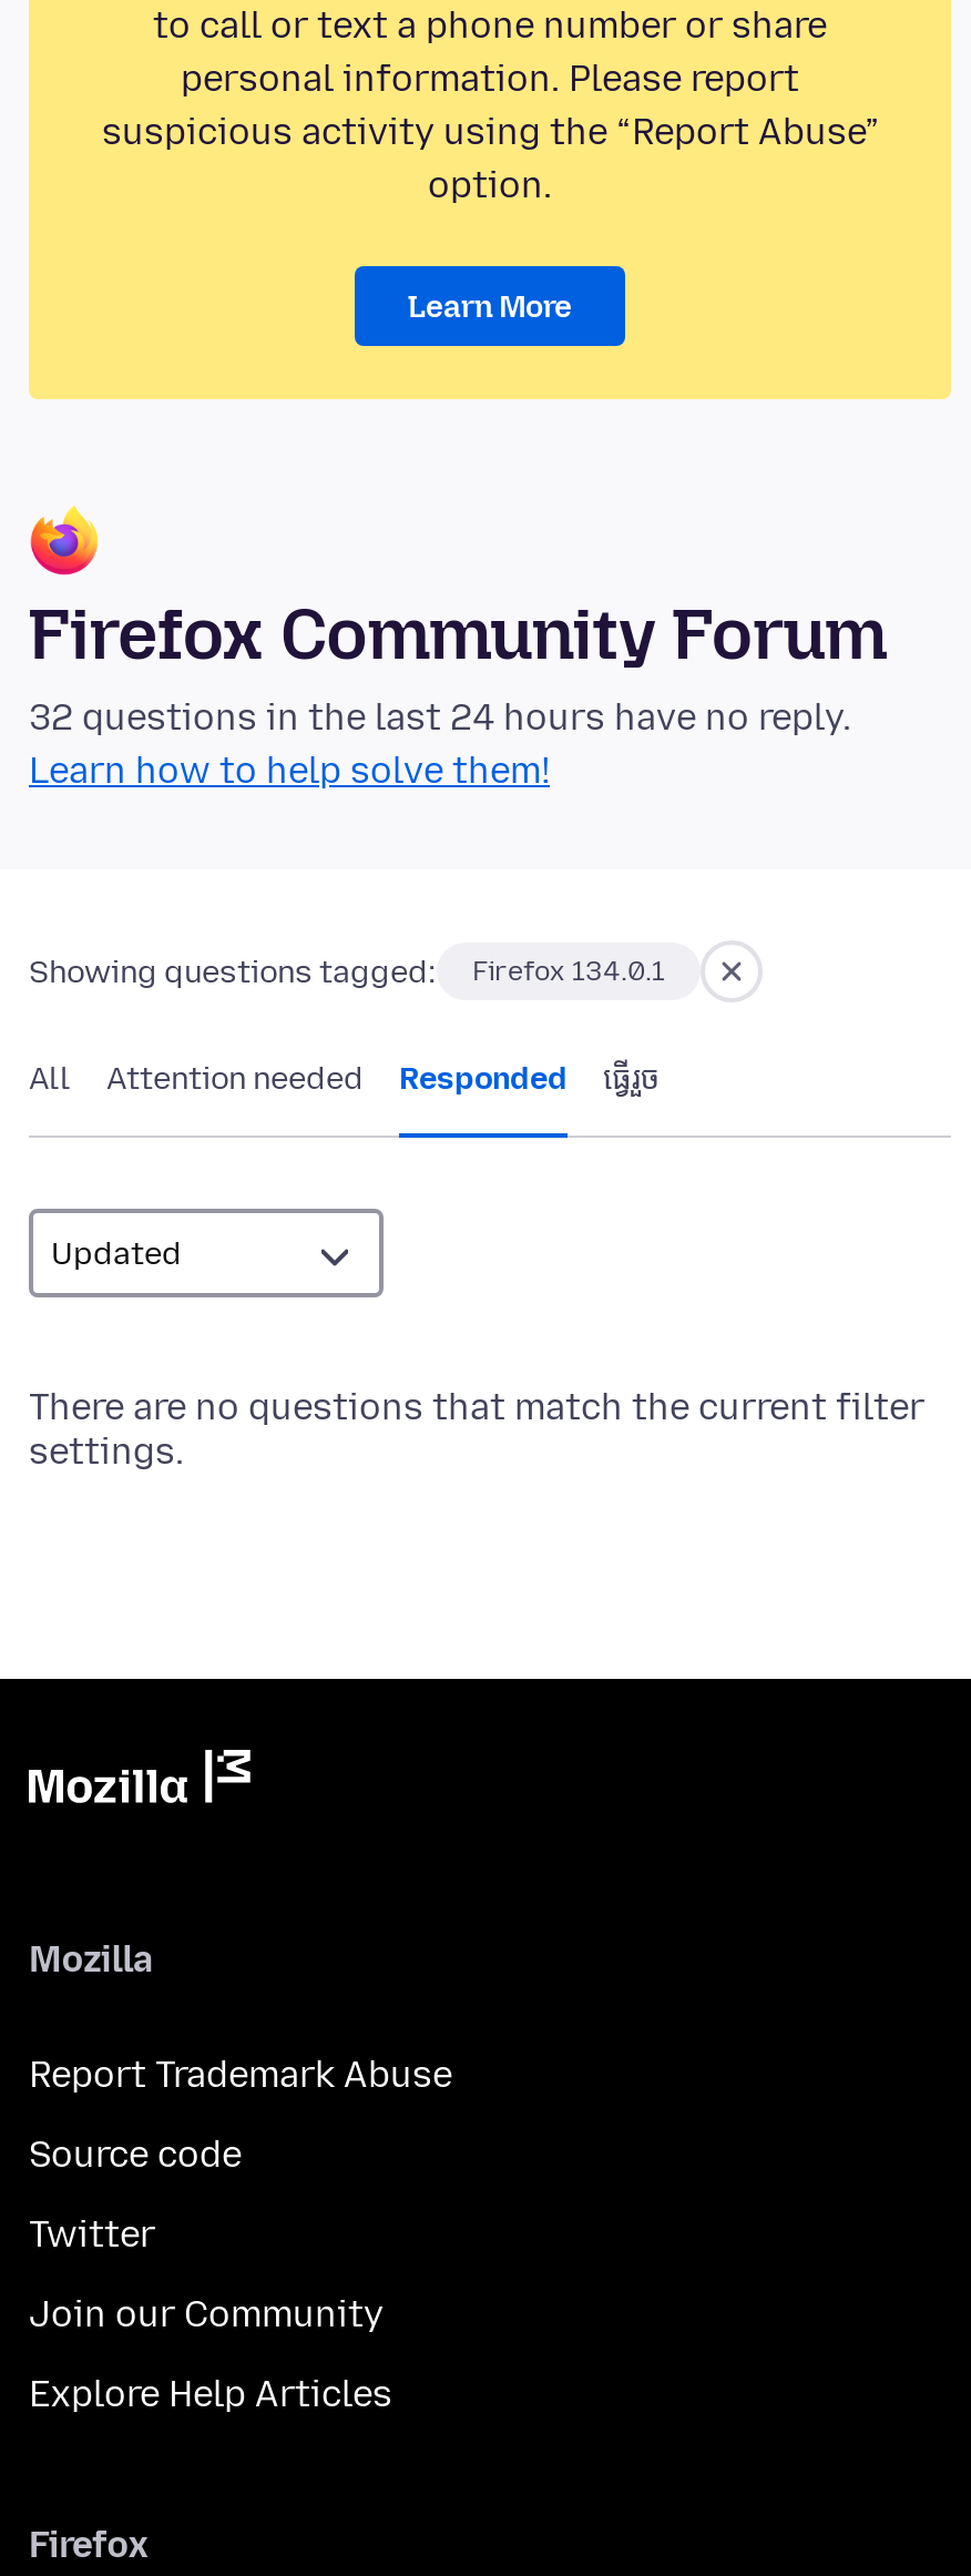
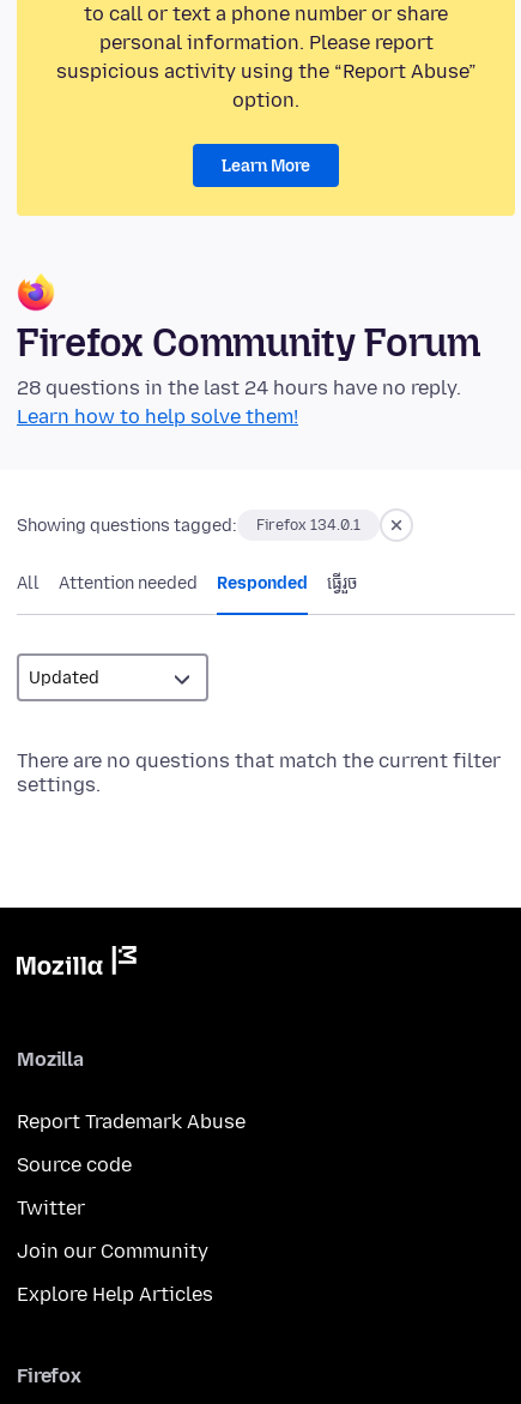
[29,698,851,740] 32 questions in the last 24 hours have no reply. -> [17,377,461,400] 28 questions in the last 24 hours have no reply.

